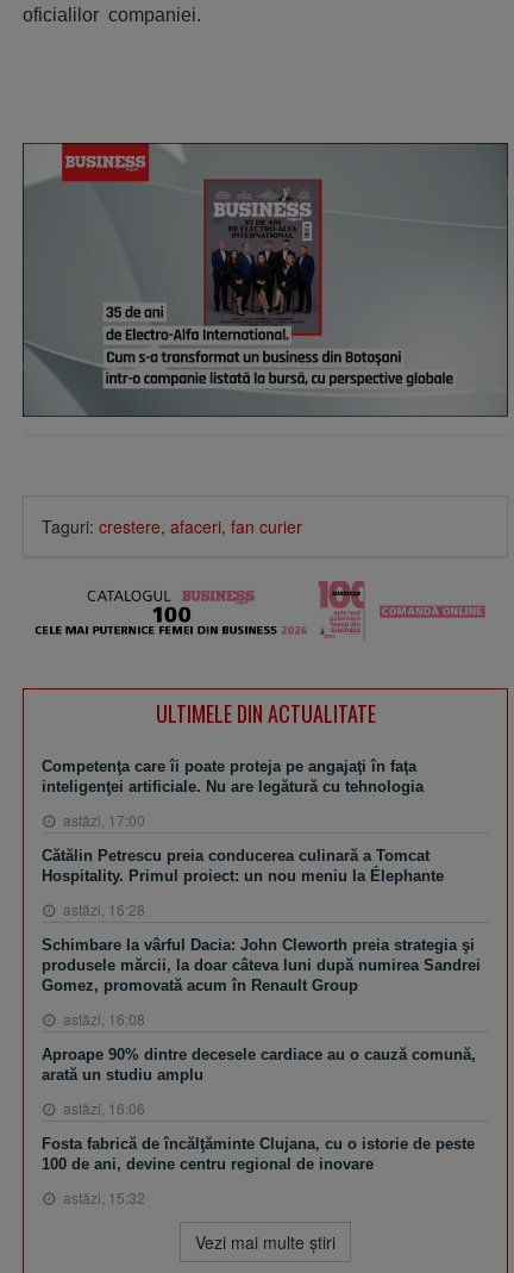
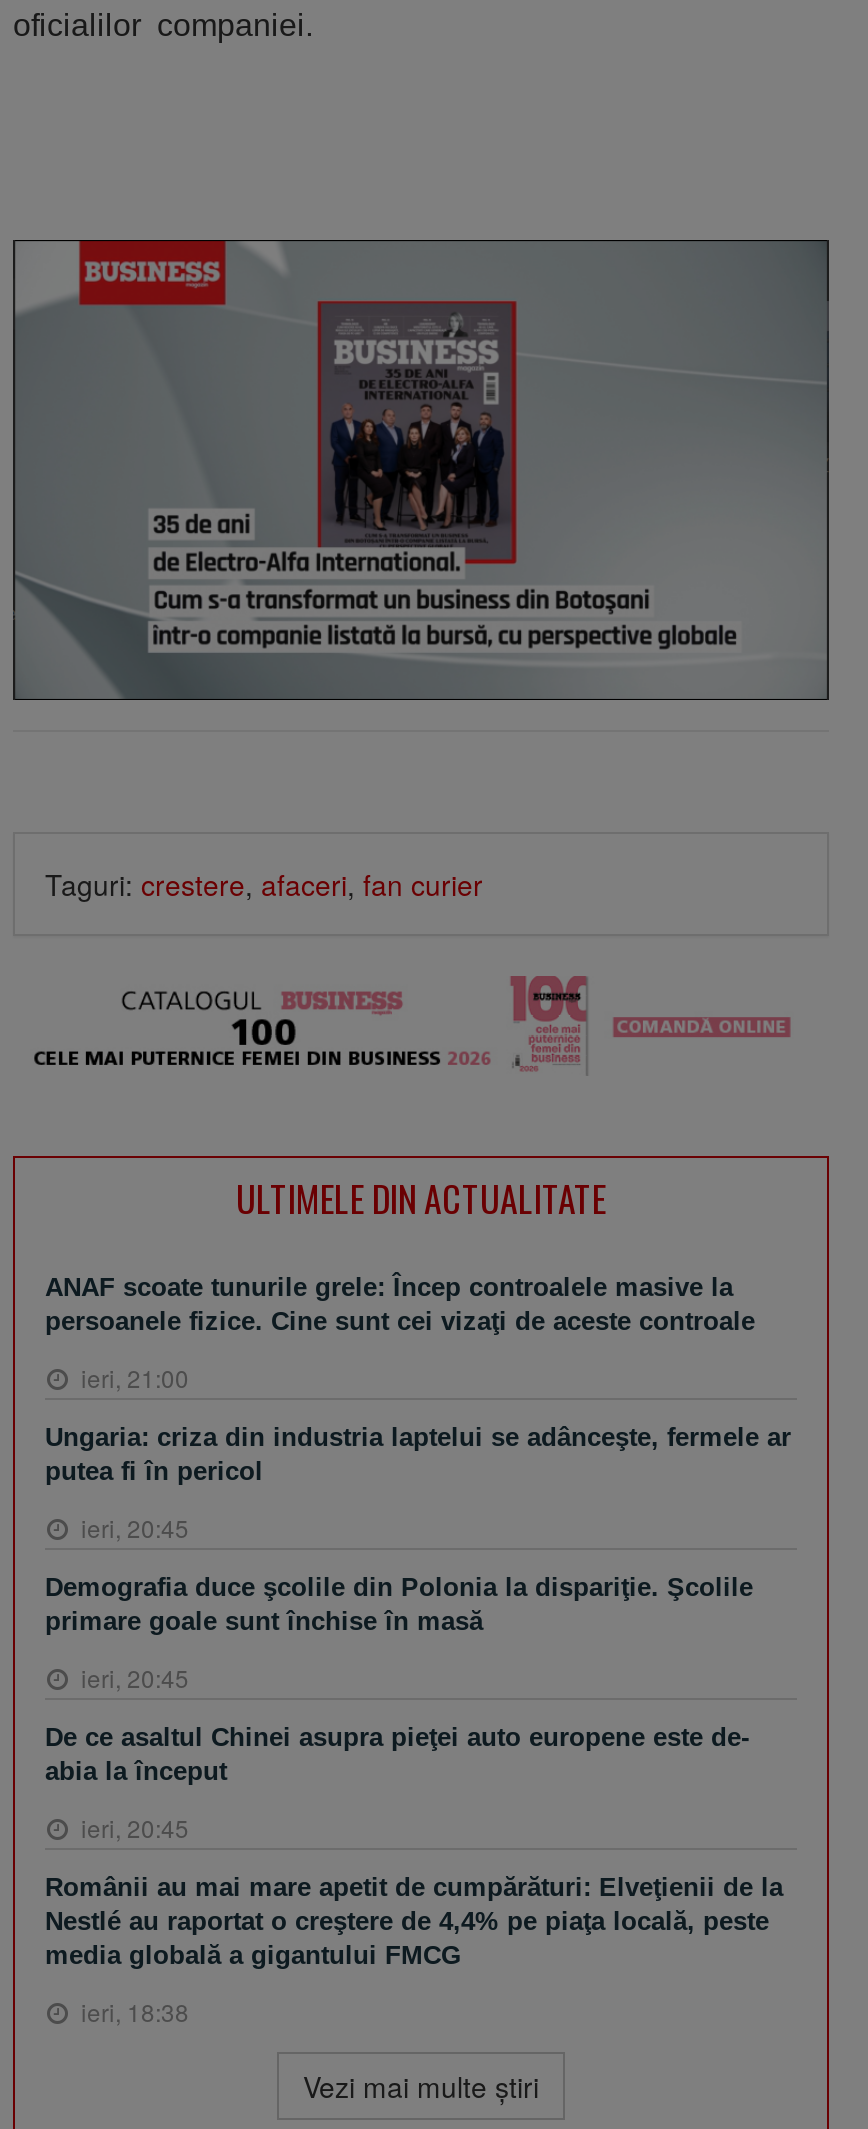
[42,757,424,795] Competenţa care îi poate proteja pe angajaţi în faţa | inteligenţei artificiale. Nu are legătură cu tehnologia -> [45,1272,755,1336] ANAF scoate tunurile grele: Încep controalele masive la | persoanele fizice. Cine sunt cei vizaţi de aceste controale
[59,810,145,830] astăzi, 17:00 -> [75,1360,189,1394] ieri, 21:00
[42,847,444,885] Cătălin Petrescu preia conducerea culinară a Tomcat | Hospitality. Primul proiect: un nou meniu la Élephante -> [45,1422,791,1486] Ungaria: criza din industria laptelui se adânceşte, fermele ar | putea fi în pericol
[59,899,145,919] astăzi, 16:28 -> [75,1510,189,1544] ieri, 20:45
[42,936,481,994] Schimbare la vârful Dacia: John Cleworth preia strategia şi | produsele mărcii, la doar câteva luni după numirea Sandrei | Gomez, promovată acum în Renault Group -> [45,1572,753,1636] Demografia duce şcolile din Polonia la dispariţie. Şcolile | primare goale sunt închise în masă
[59,1009,145,1029] astăzi, 16:08 -> [75,1660,189,1694] ieri, 20:45
[42,1045,476,1084] Aproape 90% dintre decesele cardiace au o cauză comună, | arată un studiu amplu -> [45,1722,749,1786] De ce asaltul Chinei asupra pieţei auto europene este de- | abia la început
[59,1098,145,1118] astăzi, 16:06 -> [75,1810,189,1844] ieri, 20:45
[42,1135,475,1173] Fosta fabrică de încălţăminte Clujana, cu o istorie de peste | 100 de ani, devine centru regional de inovare -> [45,1872,783,1970] Românii au mai mare apetit de cumpărături: Elveţienii de la | Nestlé au raportat o creştere de 4,4% pe piaţa locală, peste | media globală a gigantului FMCG
[59,1187,145,1207] astăzi, 15:32 -> [75,1994,189,2028] ieri, 18:38

